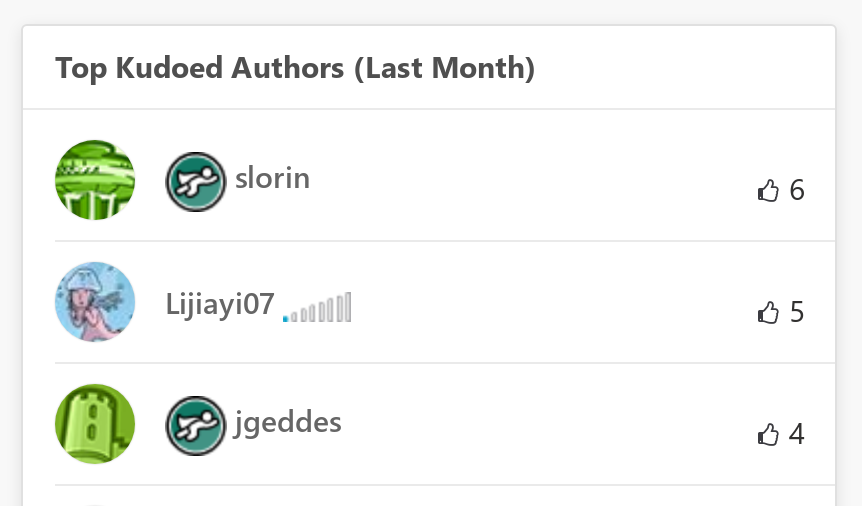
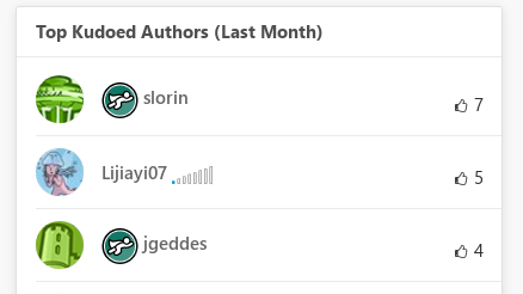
[781,168,805,208] 6 -> [469,92,484,116] 7

